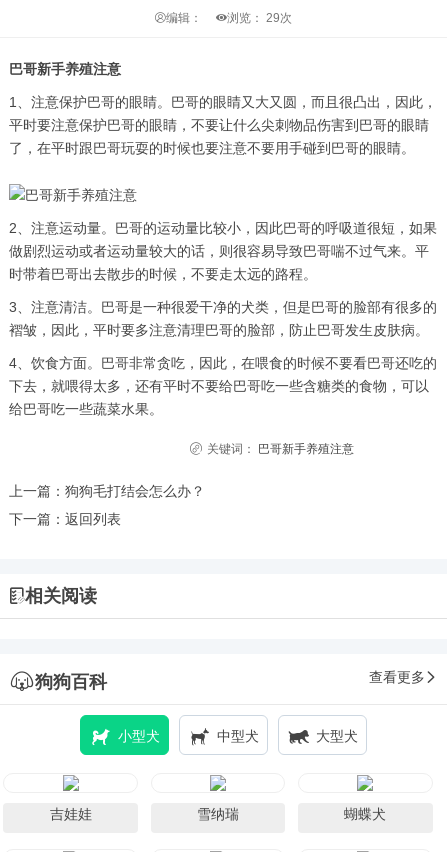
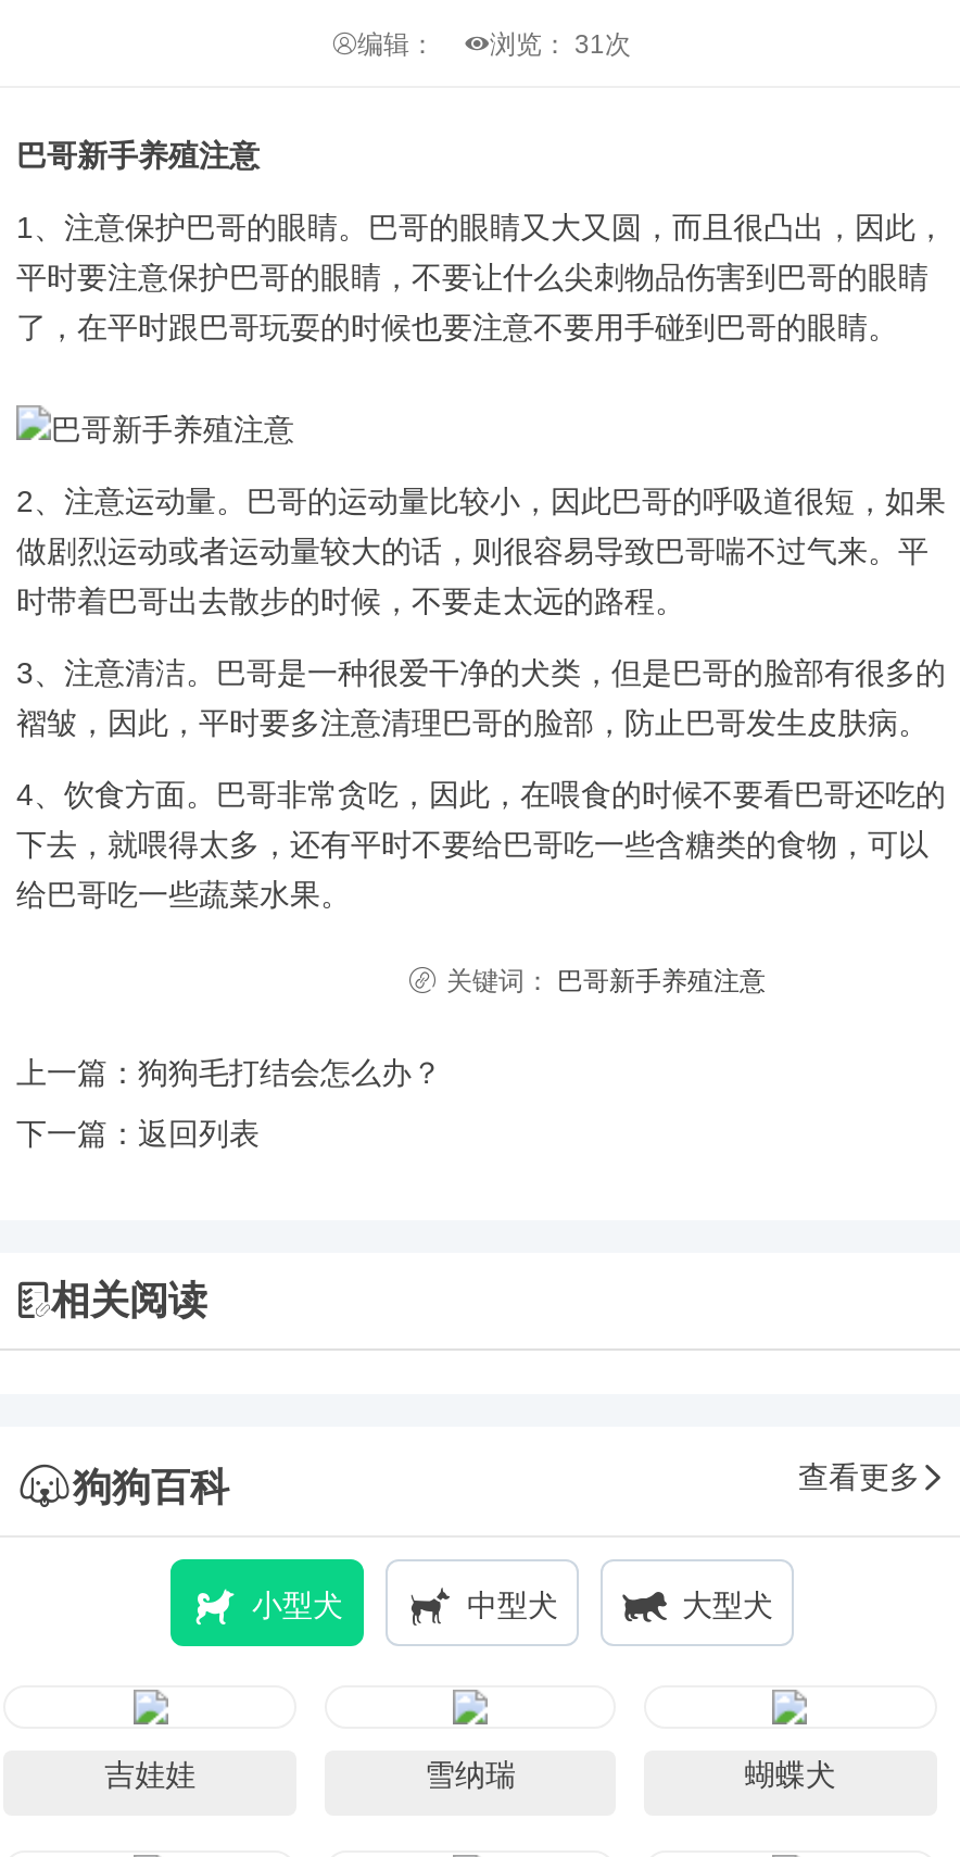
[166,11,292,25] 编辑： 浏览：29次 -> [357,30,631,61] 编辑： 浏览：31次

